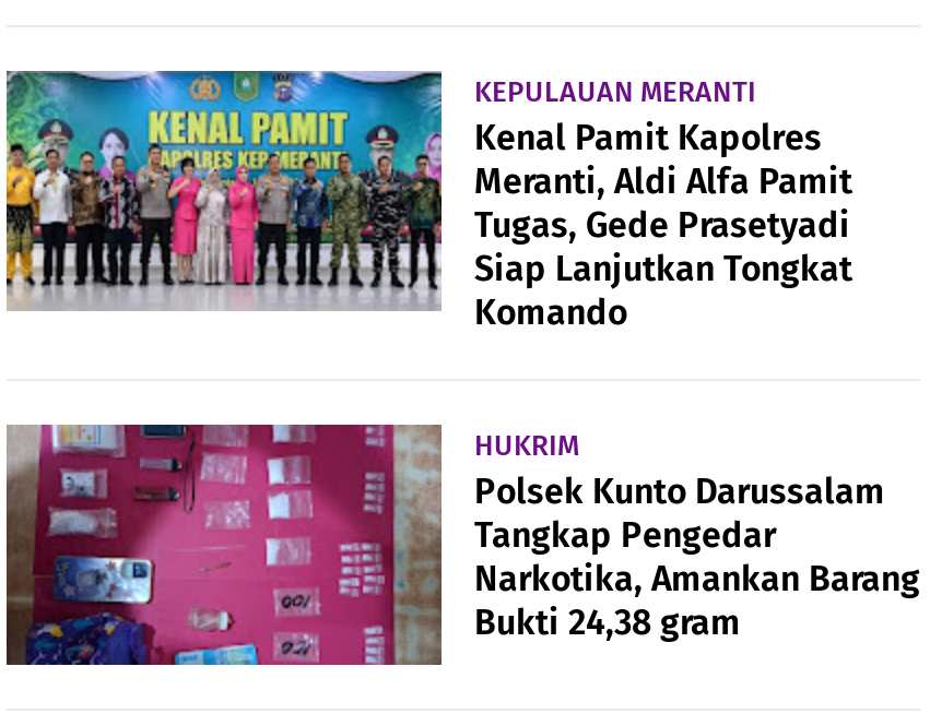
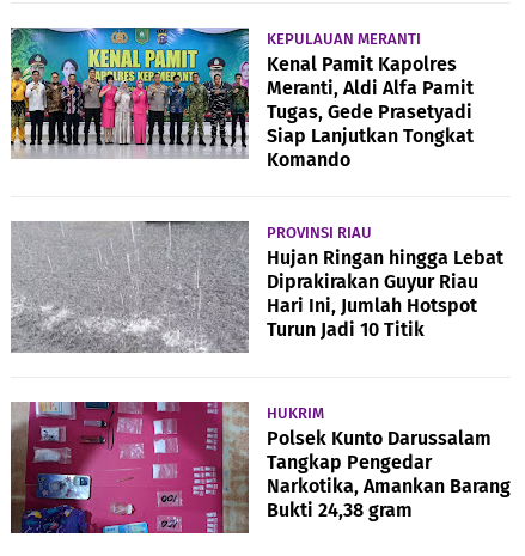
none -> [11,221,503,353] [image] | PROVINSI RIAU | Hujan Ringan hingga Lebat | Diprakirakan Guyur Riau | Hari Ini, Jumlah Hotspot | Turun Jadi 10 Titik

